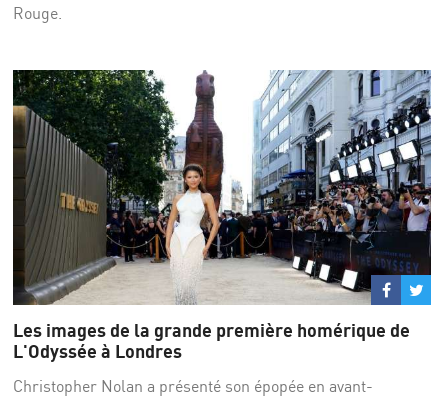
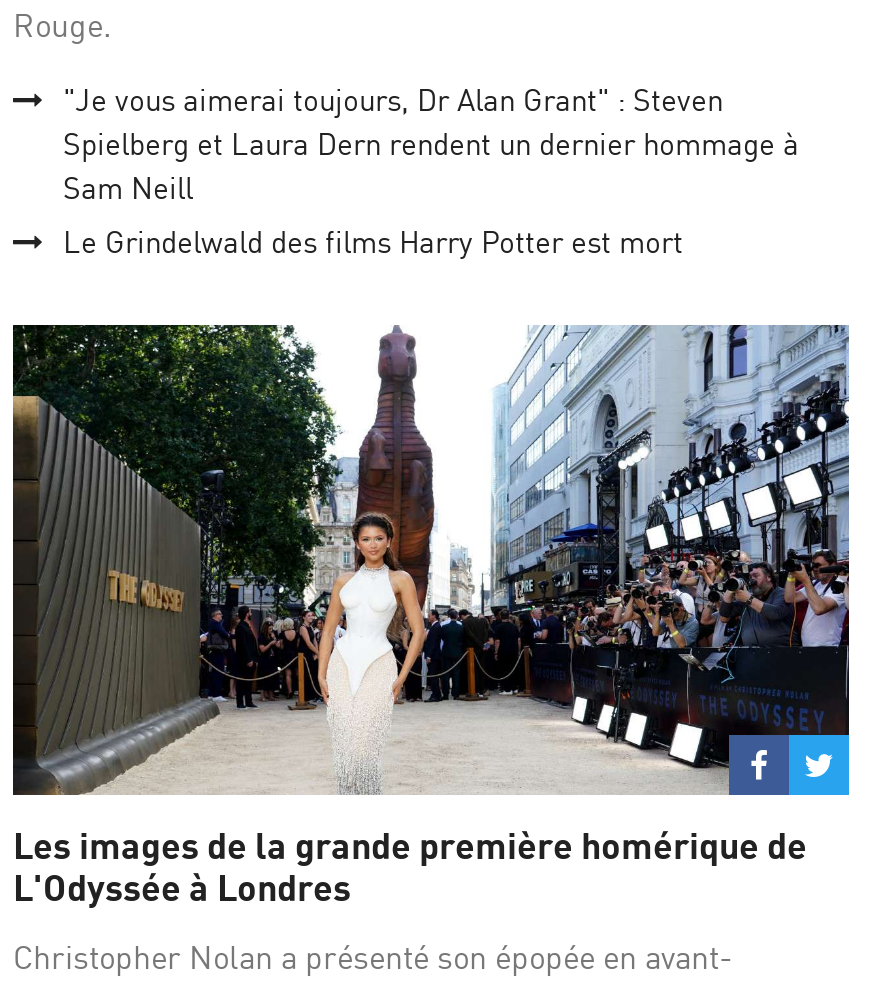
none -> [63,82,799,262] "Je vous aimerai toujours, Dr Alan Grant" : Steven | Spielberg et Laura Dern rendent un dernier hommage à | Sam Neill | Le Grindelwald des films Harry Potter est mort

